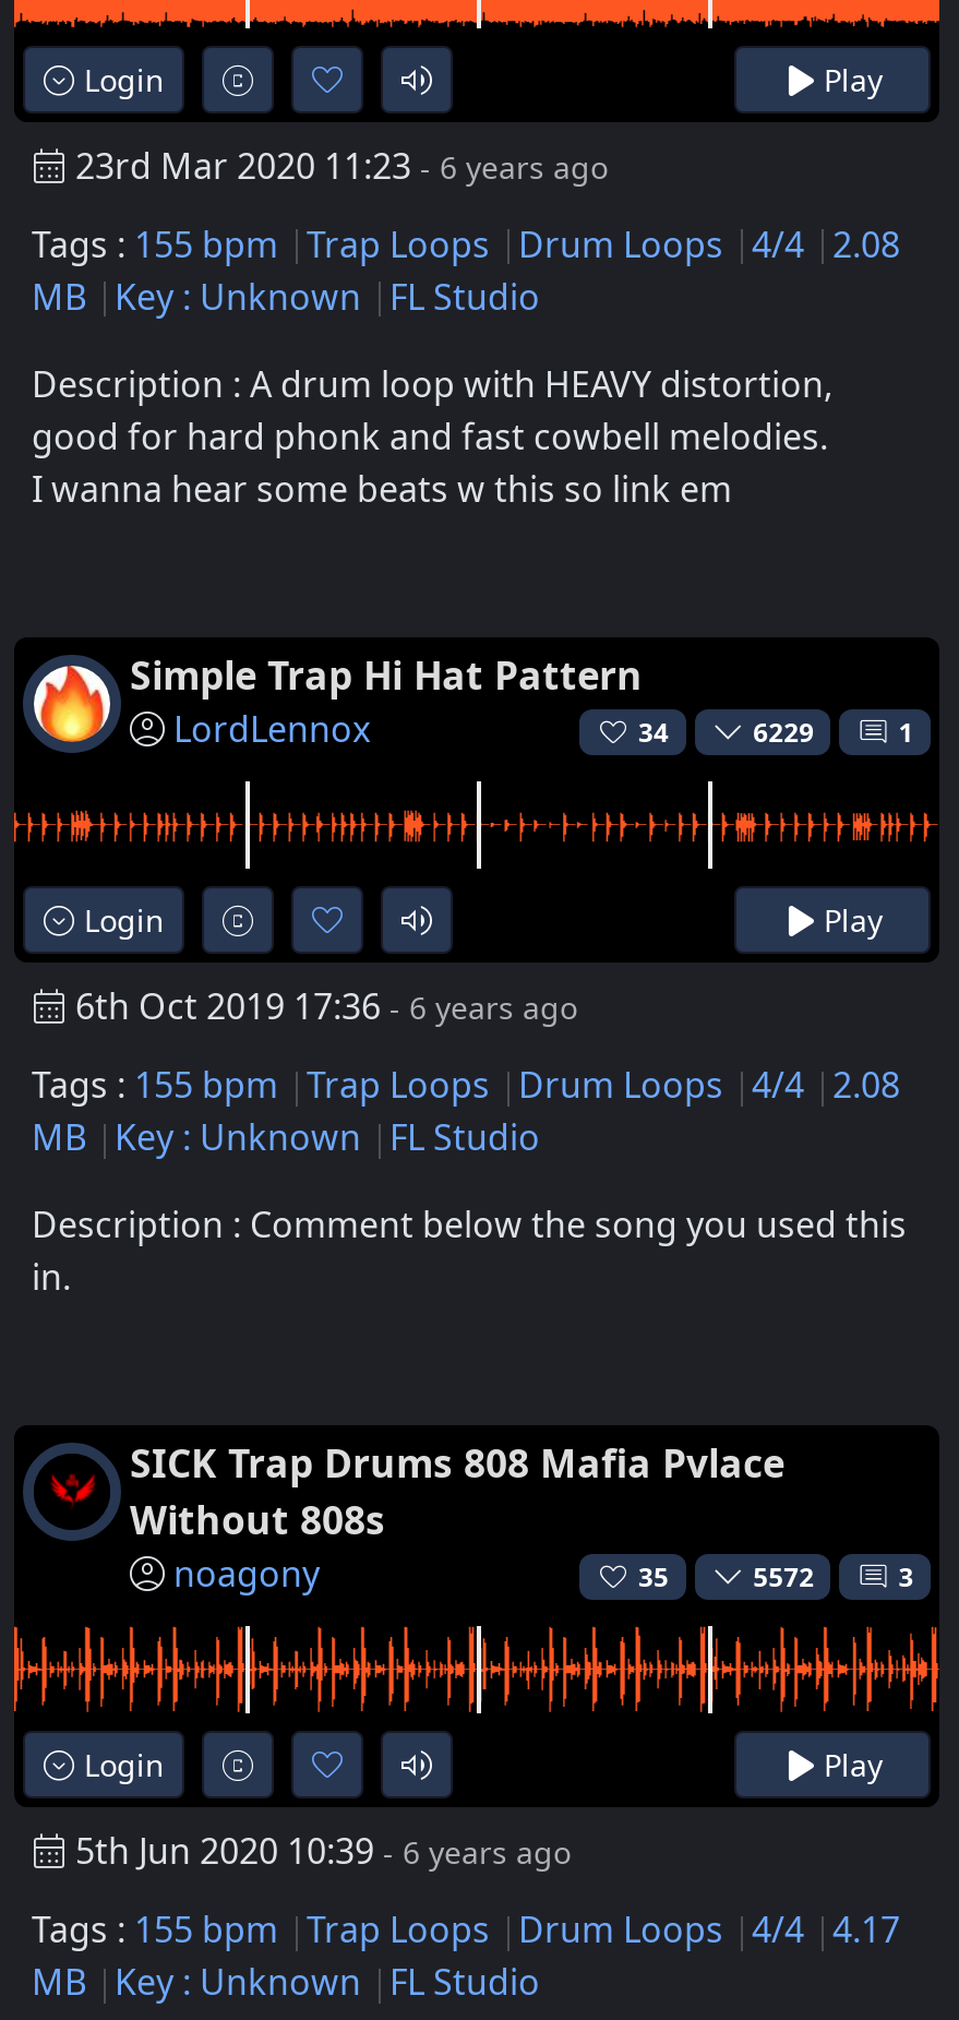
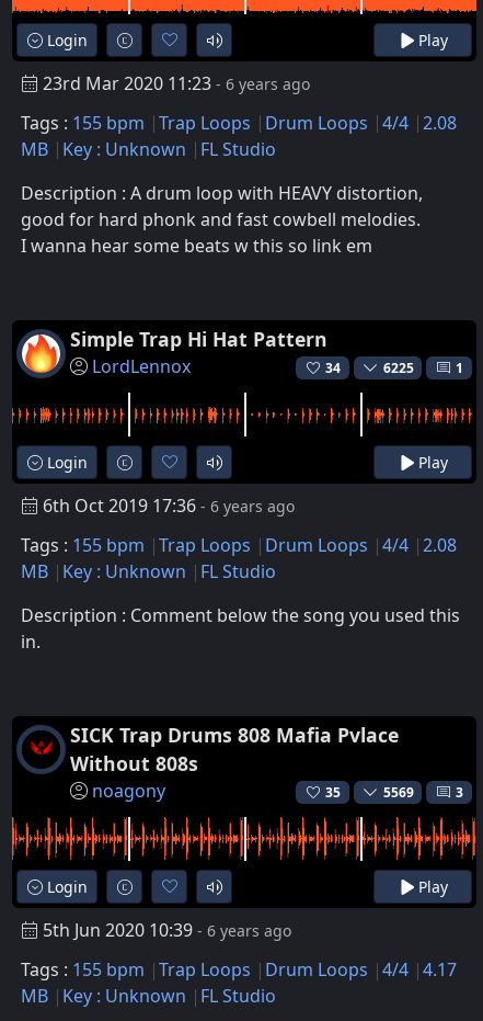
[753,713,814,750] 6229 -> [383,358,414,377] 6225
[753,1558,814,1595] 5572 -> [383,783,414,802] 5569

